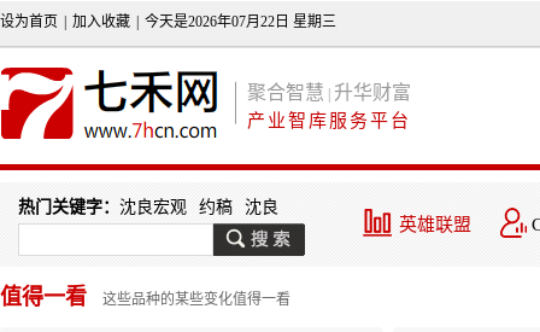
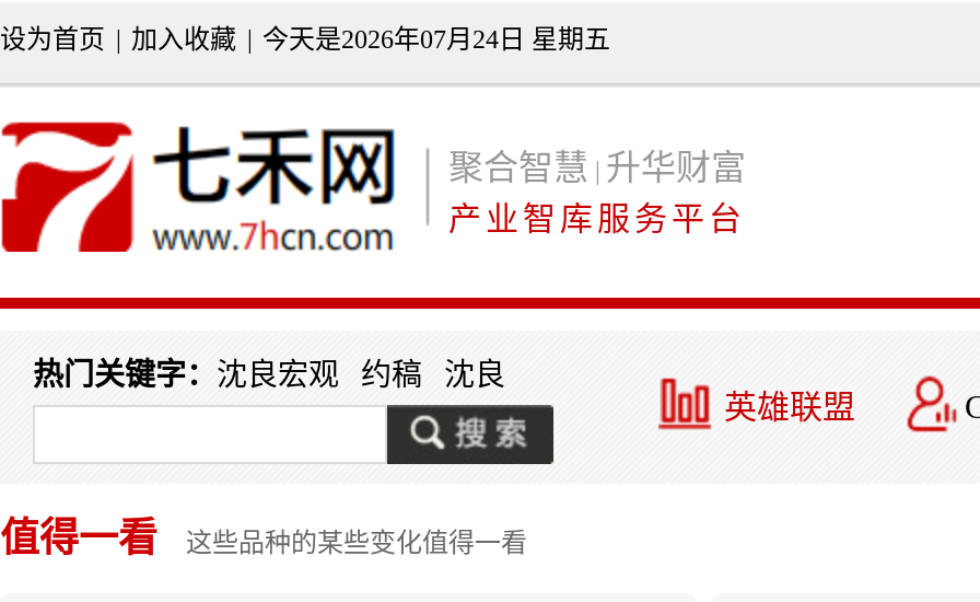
[145,13,336,30] 今天是2026年07月22日 星期三 -> [262,24,610,55] 今天是2026年07月24日 星期五

